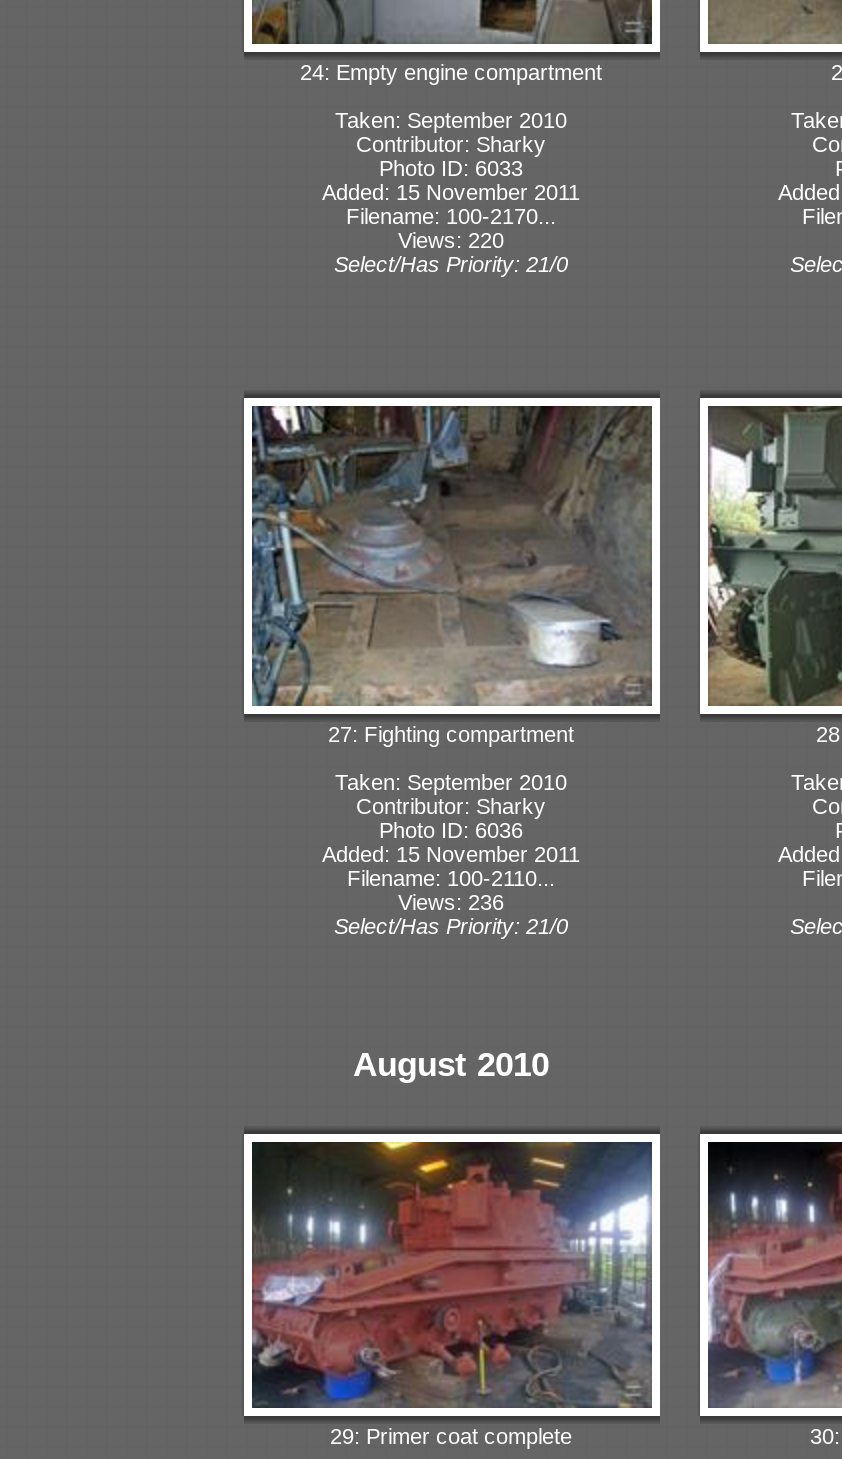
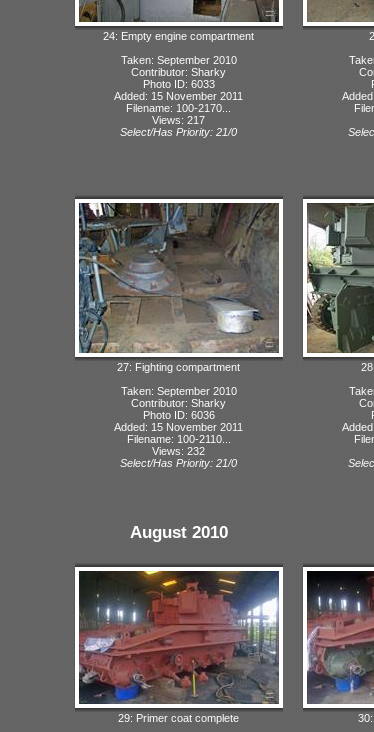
[398,227,504,251] Views: 220 -> [152,114,205,126] Views: 217
[398,889,504,913] Views: 236 -> [152,445,205,457] Views: 232

